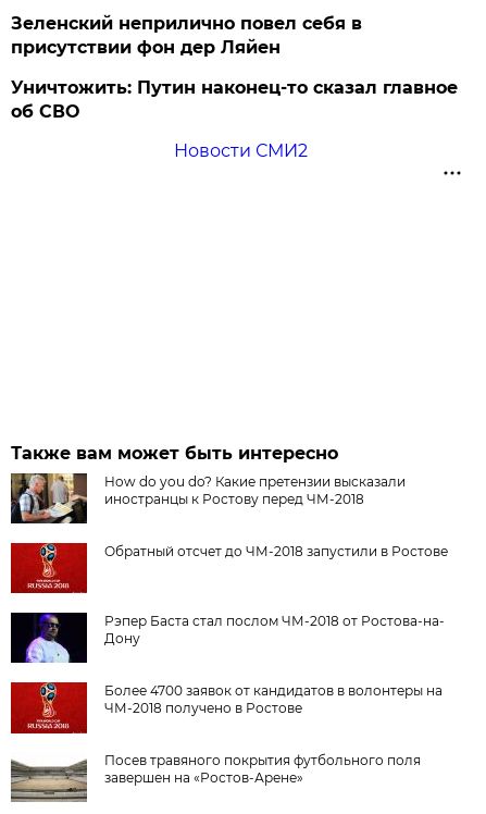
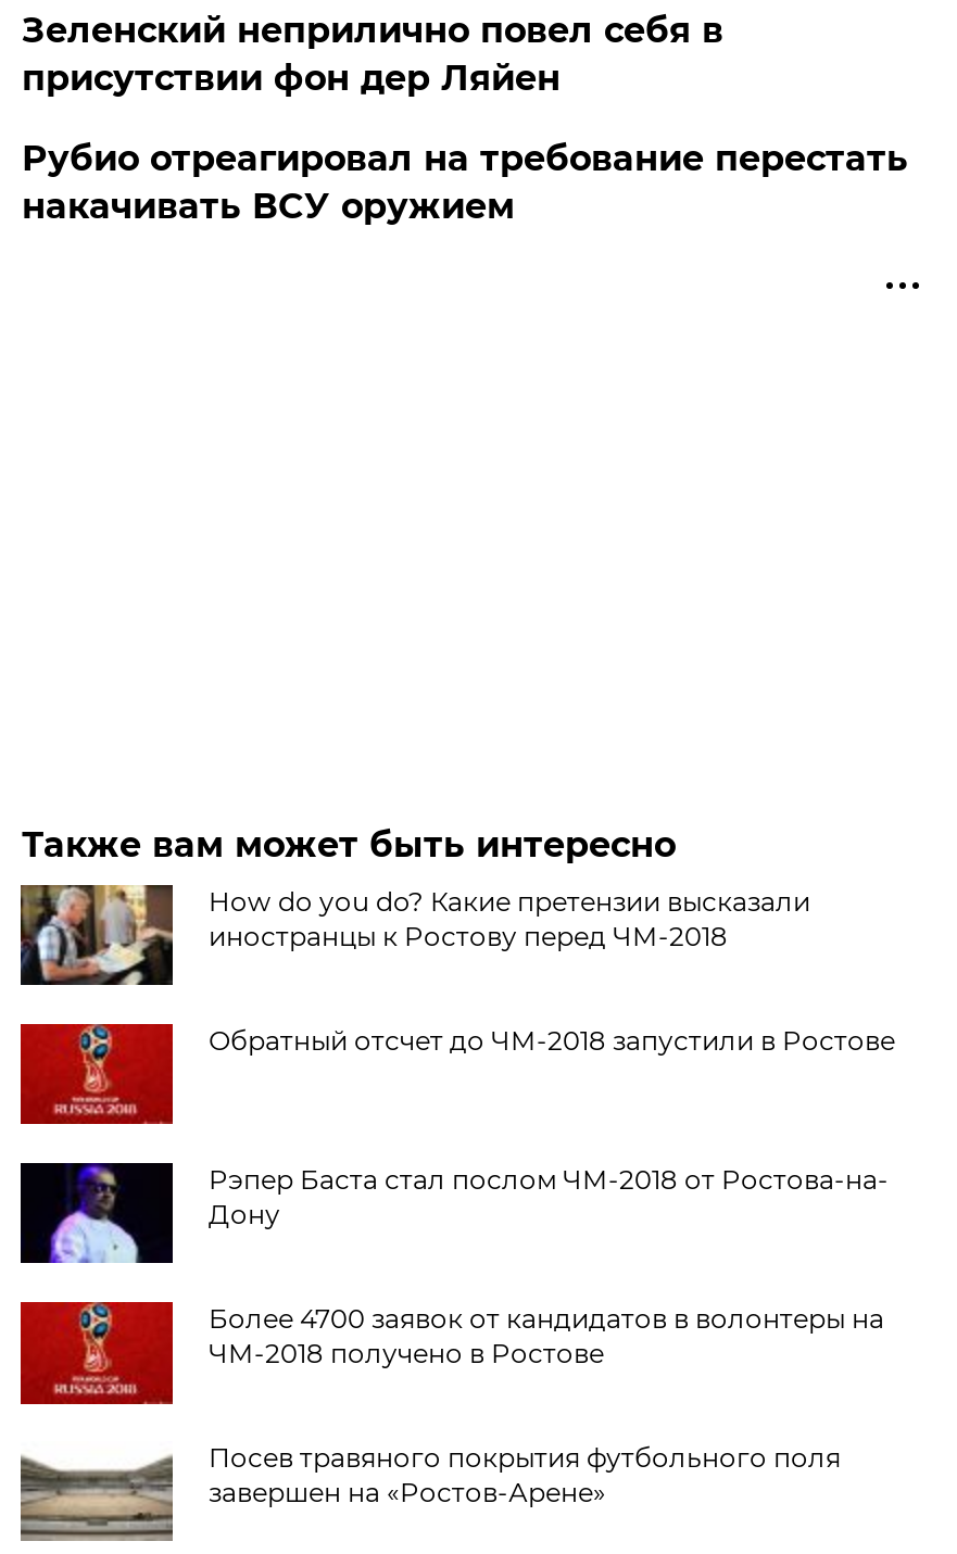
[11,77,458,161] Уничтожить: Путин наконец-то сказал главное | об СВО | Новости СМИ2 -> [22,138,908,227] Рубио отреагировал на требование перестать | накачивать ВСУ оружием

